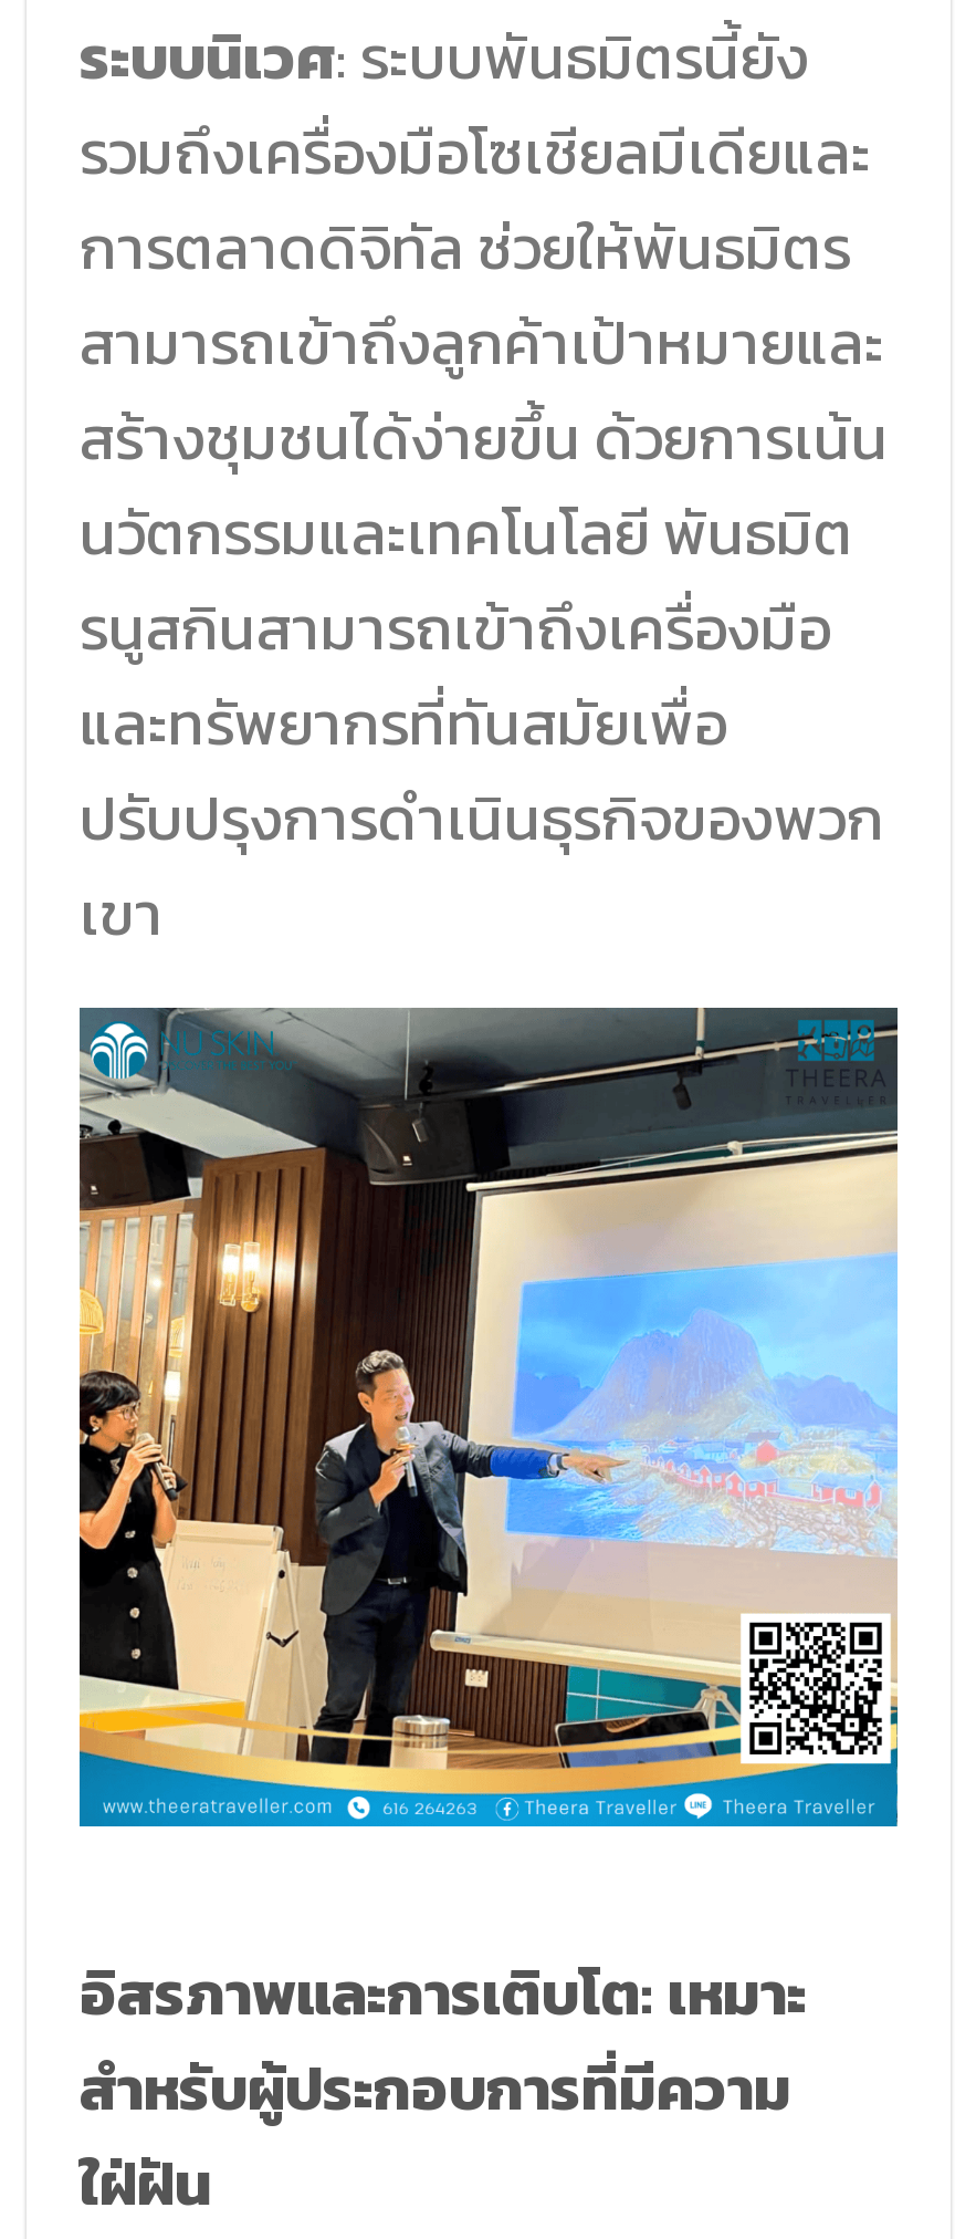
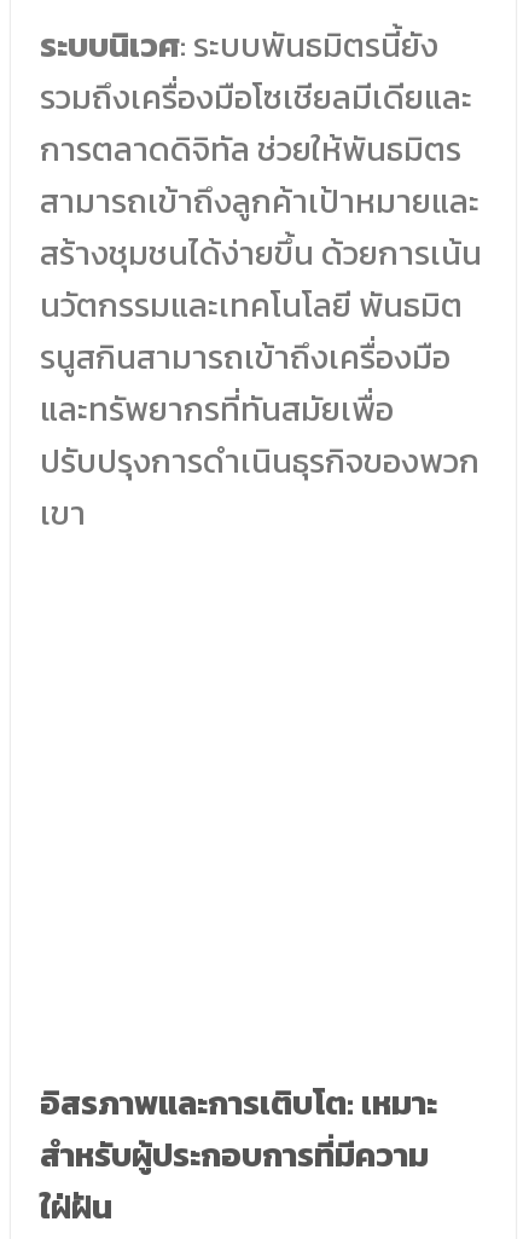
[77,1004,900,1830] [image] -> none

